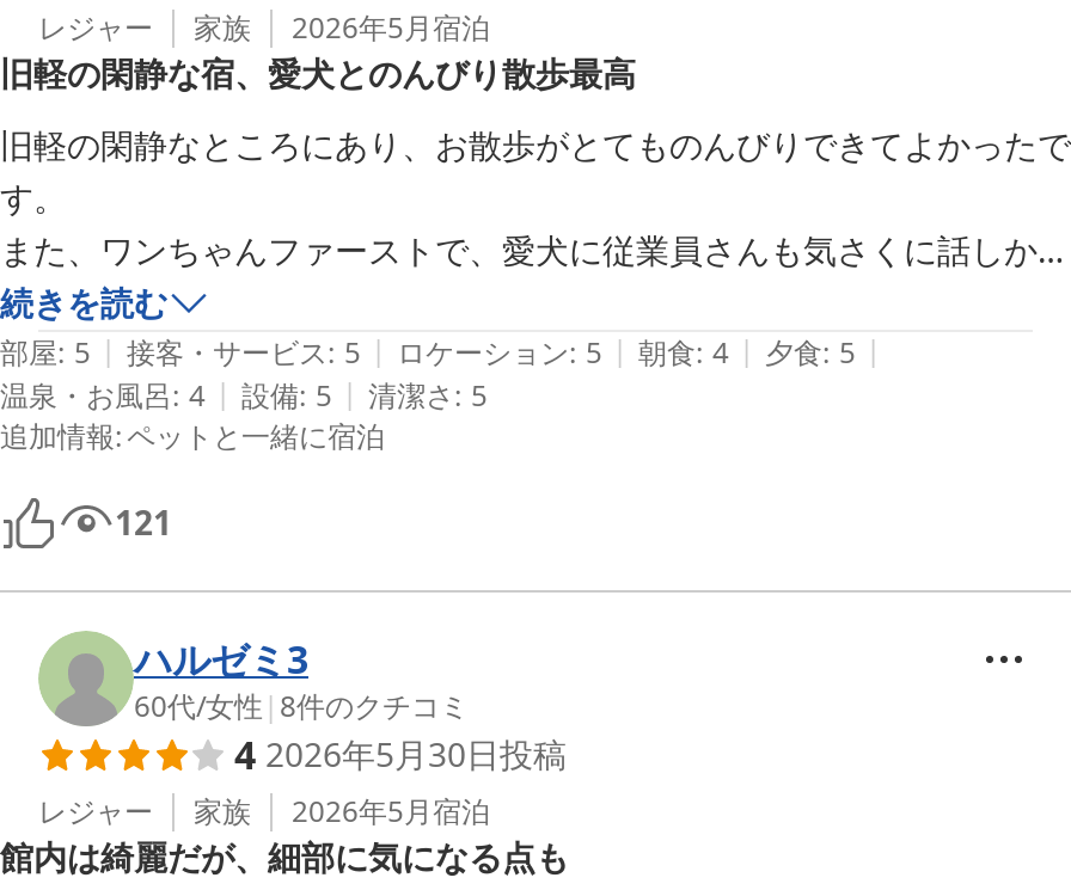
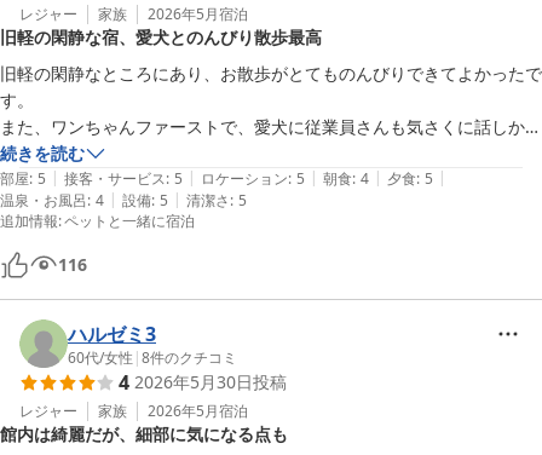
[115,499,172,545] 121 -> [58,253,87,276] 116

